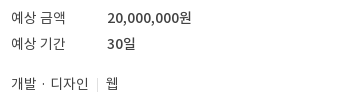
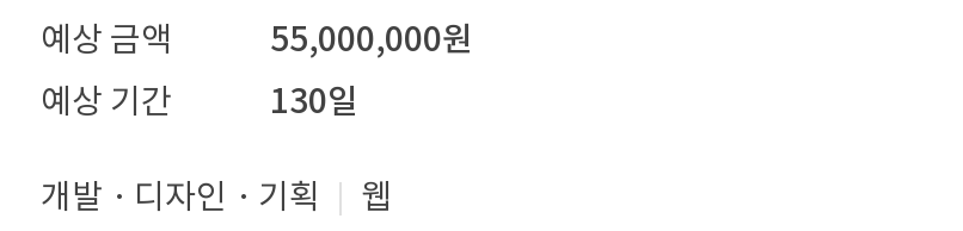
[107,9,192,27] 20,000,000원 -> [270,18,473,61] 55,000,000원
[107,35,136,53] 30일 -> [270,80,358,123] 130일
[11,75,89,93] 개발 · 디자인 -> [41,175,320,218] 개발 · 디자인 · 기획

